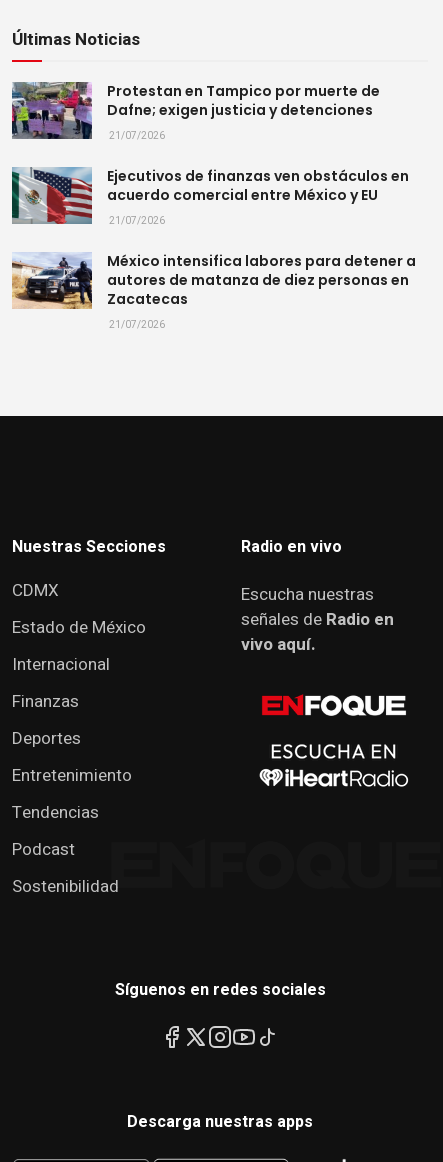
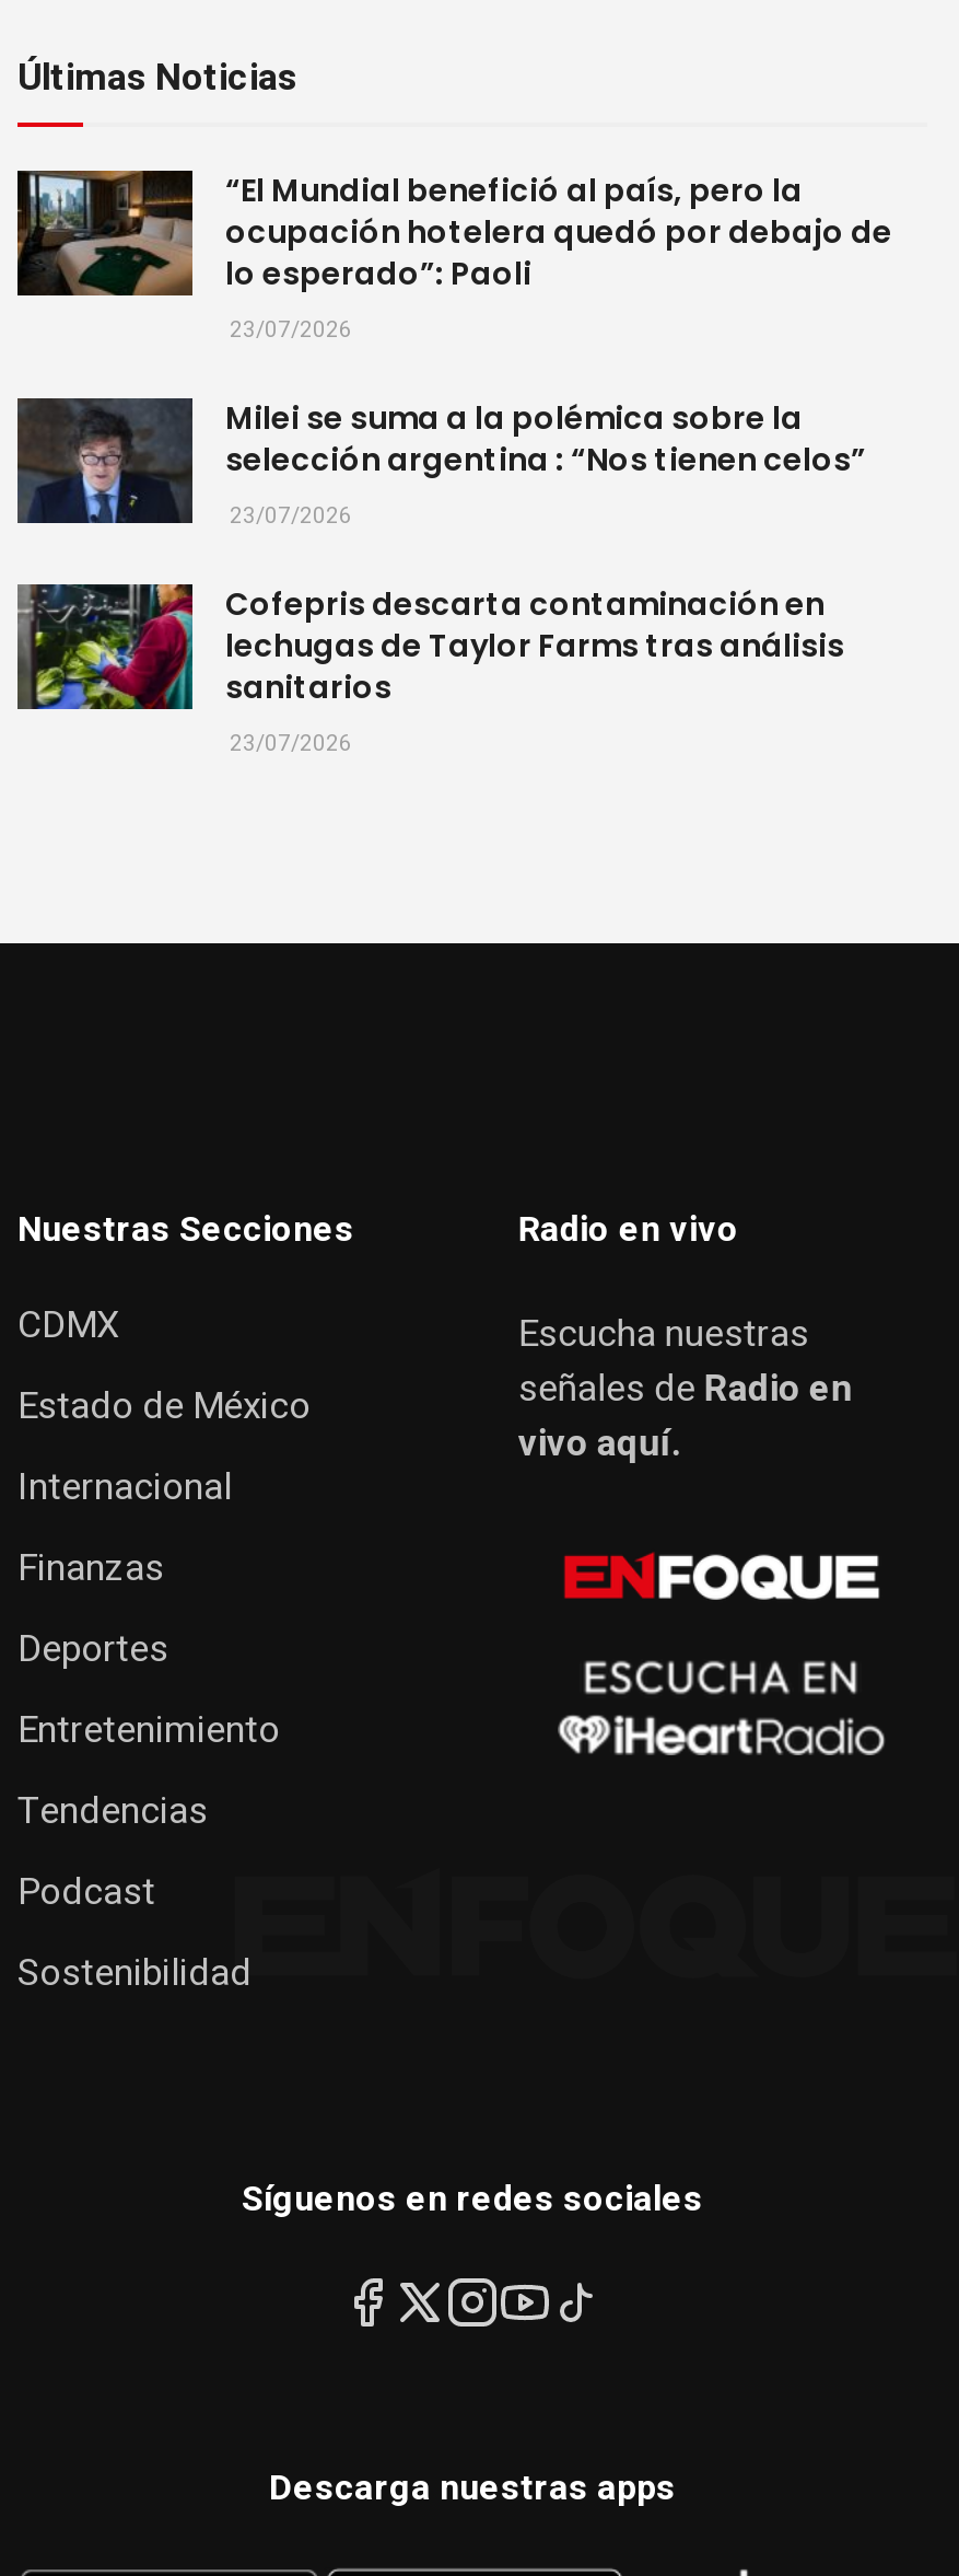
[11,81,380,143] [image] | Protestan en Tampico por muerte de | Dafne; exigen justicia y detenciones | 21/07/2026 -> [15,169,892,346] [image] | “El Mundial benefició al país, pero la | ocupación hotelera quedó por debajo de | lo esperado”: Paoli | 23/07/2026
[12,166,409,228] [image] | Ejecutivos de finanzas ven obstáculos en | acuerdo comercial entre México y EU | 21/07/2026 -> [17,396,866,532] [image] | Milei se suma a la polémica sobre la | selección argentina : “Nos tienen celos” | 23/07/2026
[11,251,416,332] [image] | México intensifica labores para detener a | autores de matanza de diez personas en | Zacatecas | 21/07/2026 -> [15,582,844,760] [image] | Cofepris descarta contaminación en | lechugas de Taylor Farms tras análisis | sanitarios | 23/07/2026

